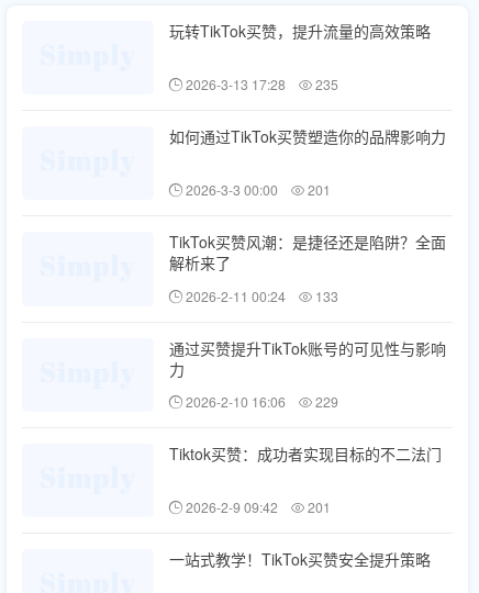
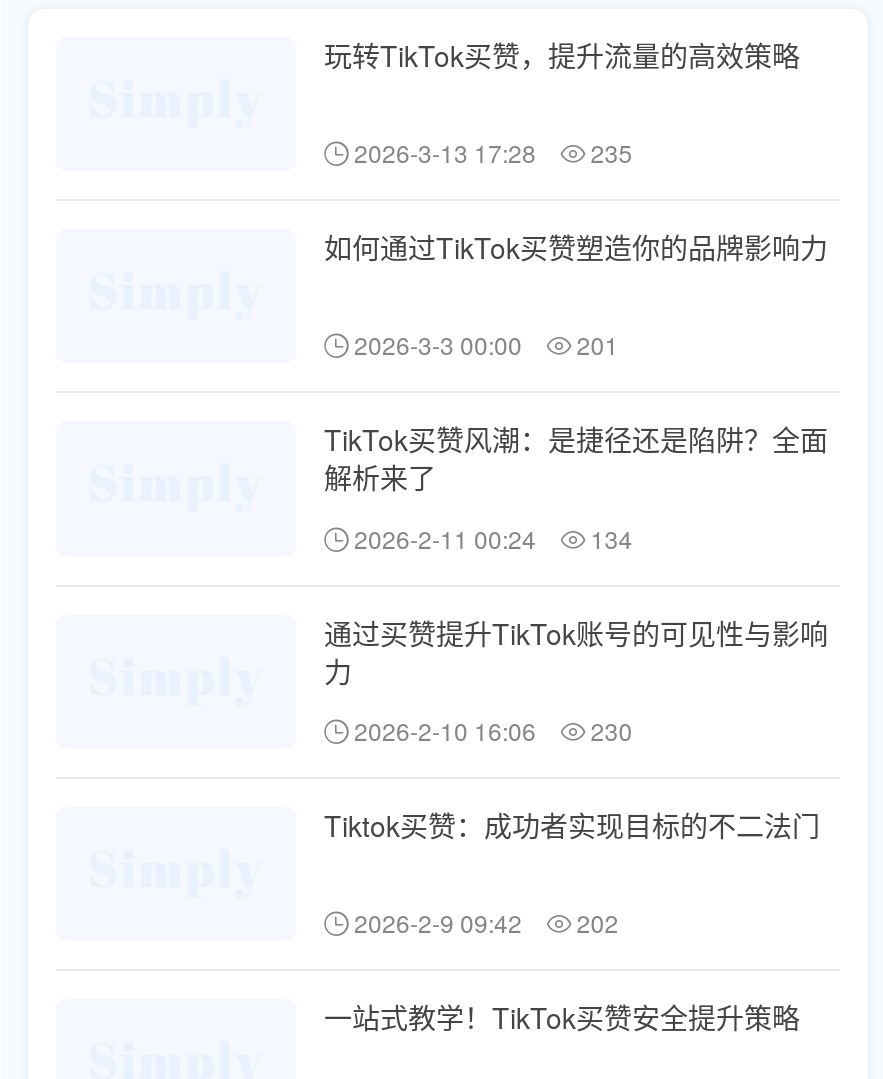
[186,286,339,305] 2026-2-11 00:24 133 -> [354,520,632,554] 2026-2-11 00:24 134
[186,392,339,410] 2026-2-10 16:06 229 -> [354,713,632,747] 2026-2-10 16:06 230
[186,497,331,516] 2026-2-9 09:42 201 -> [354,905,618,939] 2026-2-9 09:42 202

